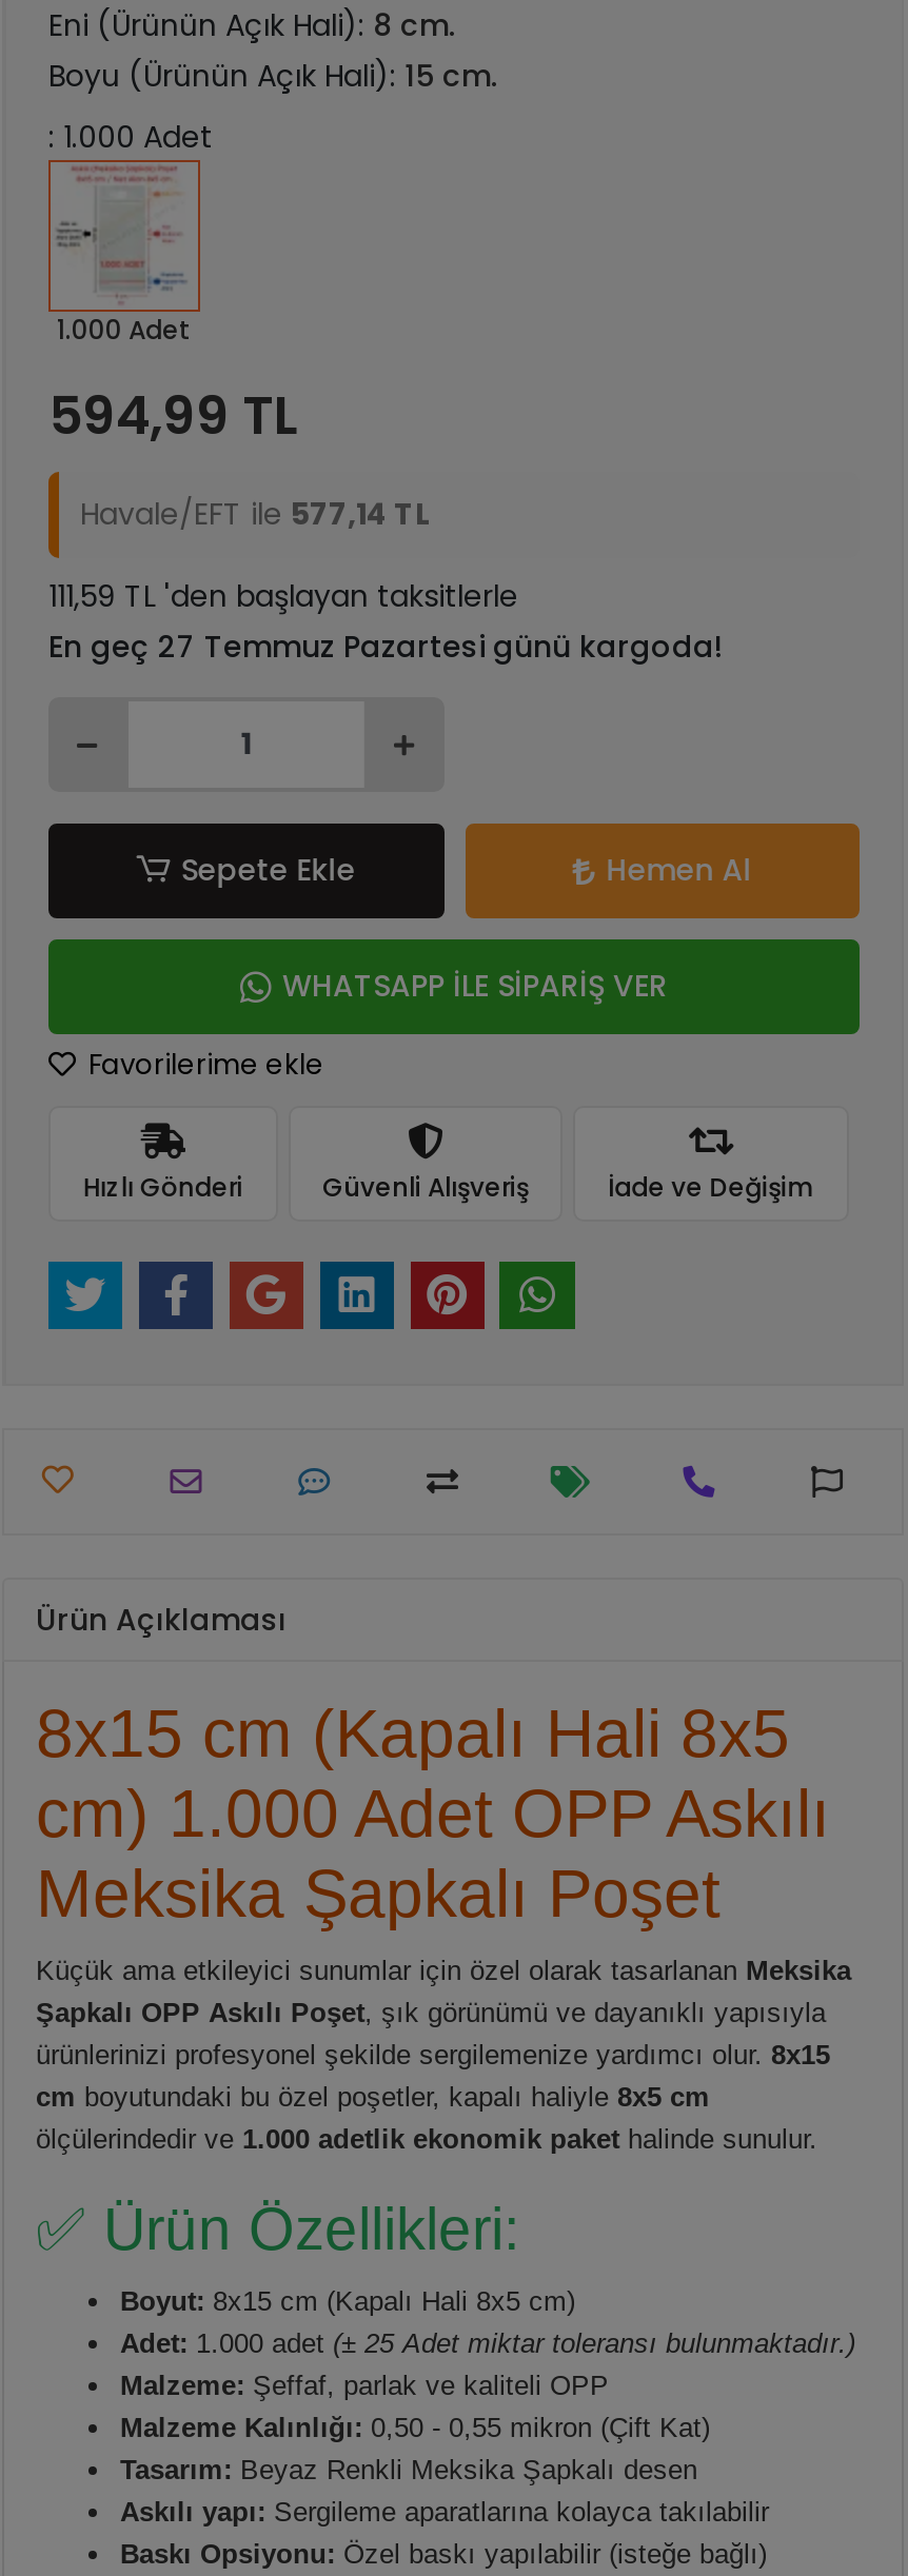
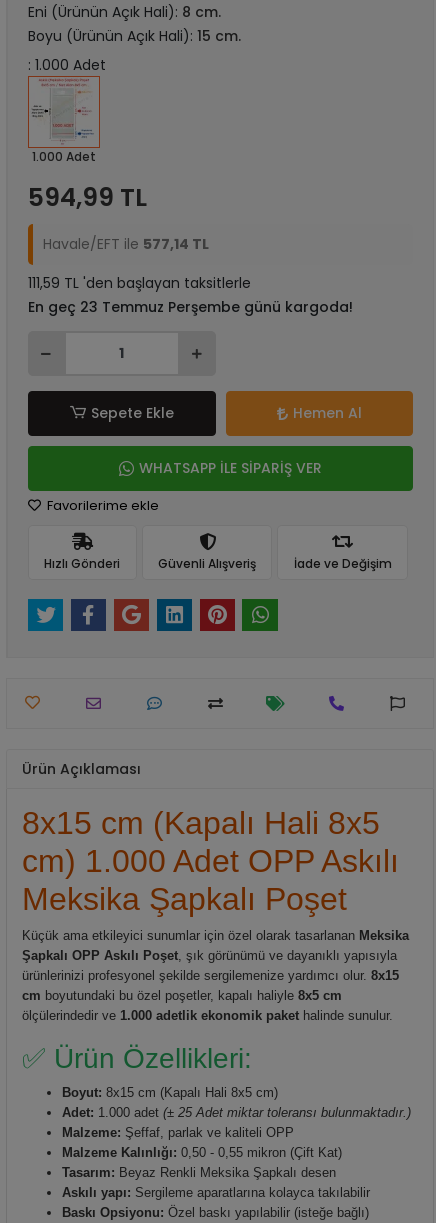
[48,626,723,668] En geç 27 Temmuz Pazartesi günü kargoda! -> [28,297,353,317] En geç 23 Temmuz Perşembe günü kargoda!

